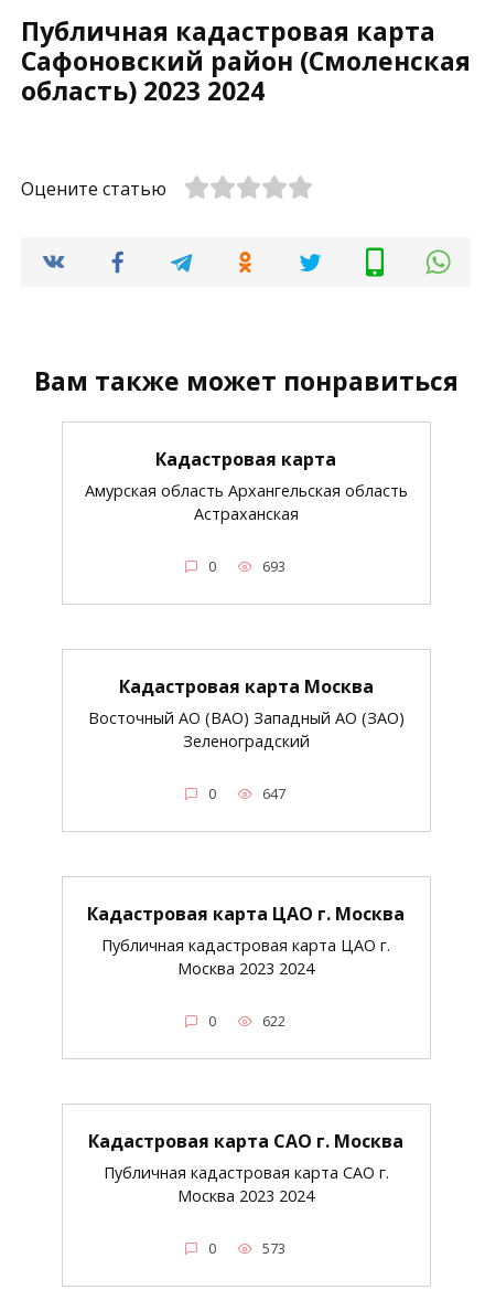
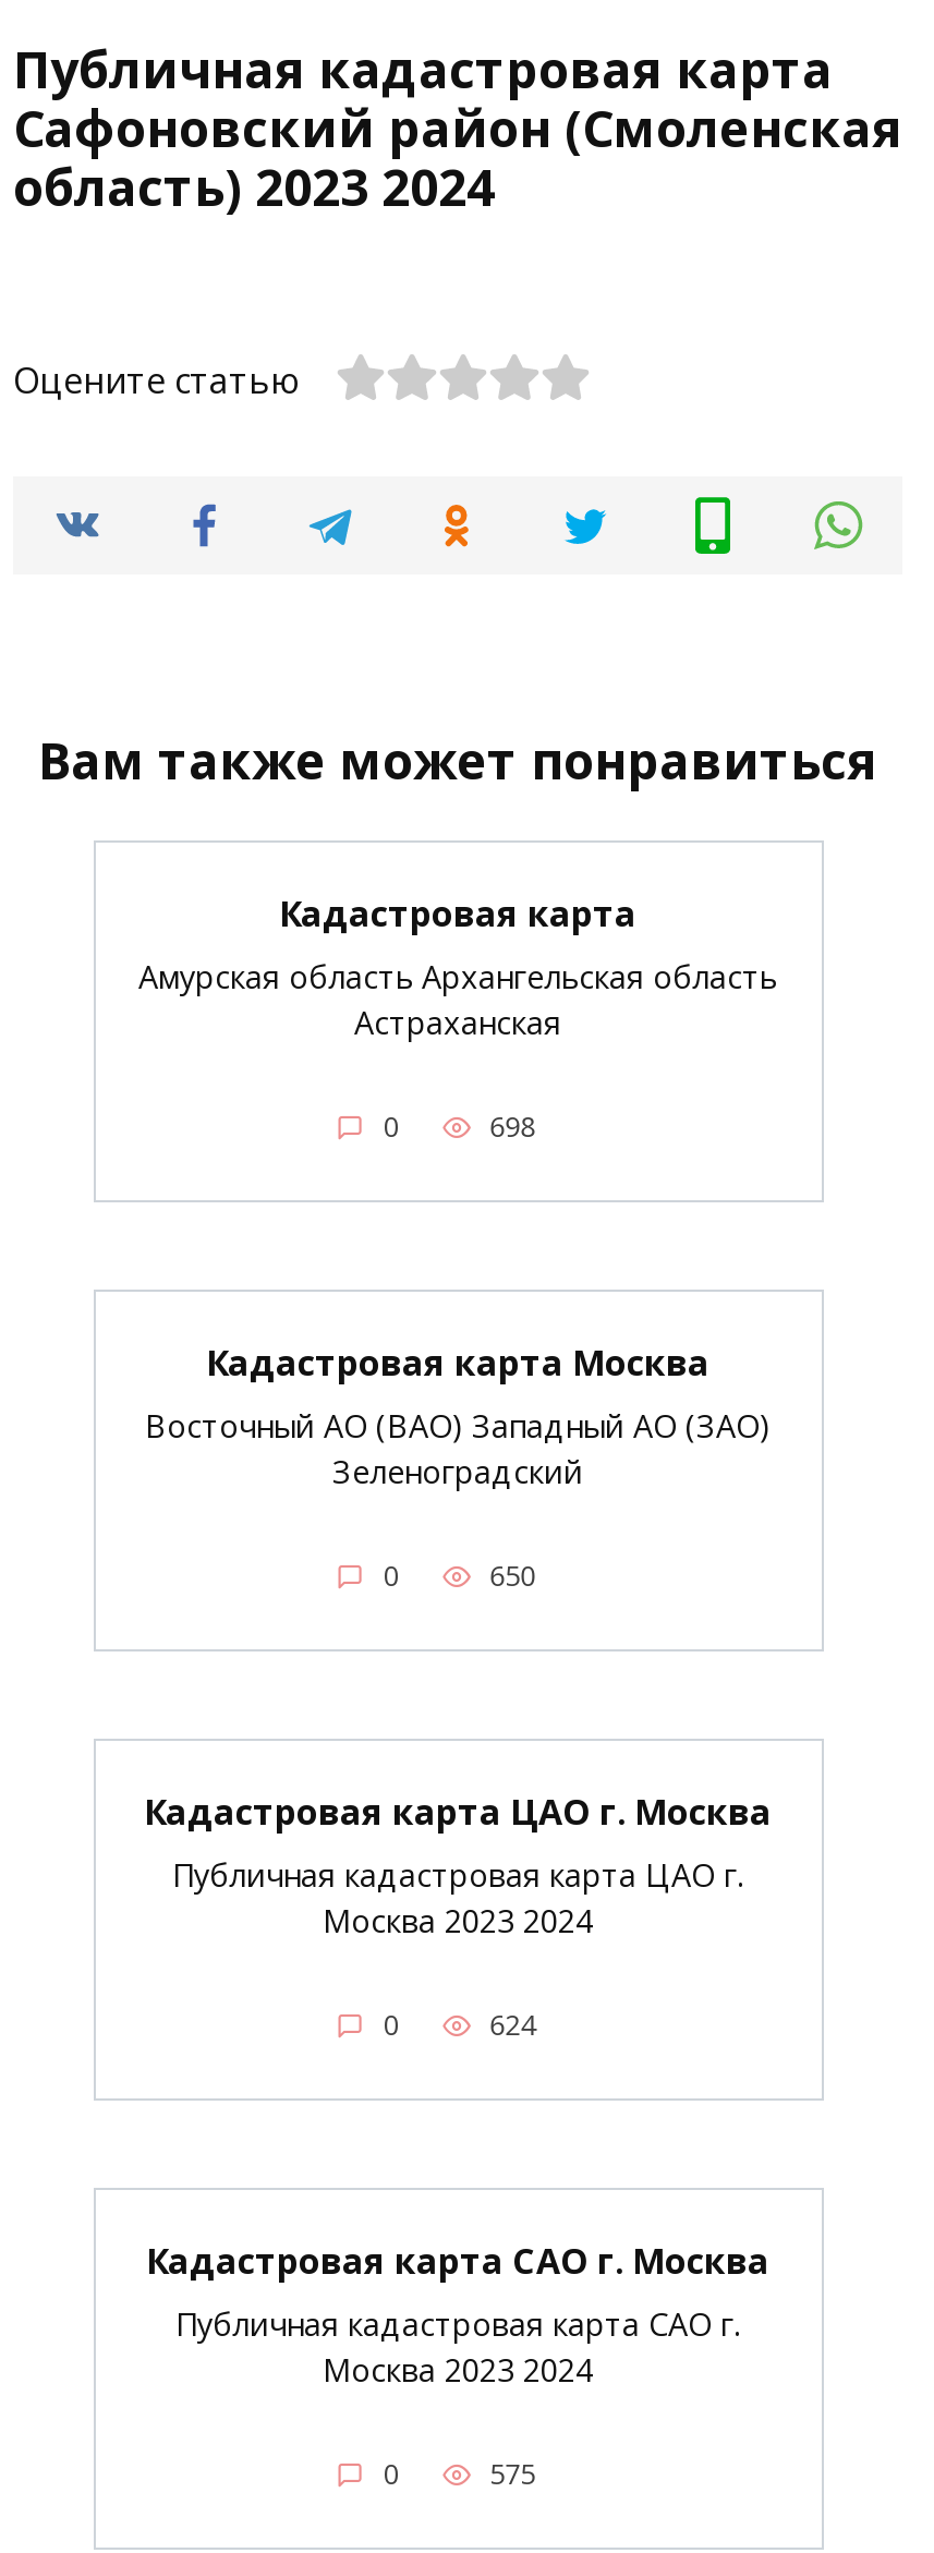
[262,557,285,576] 693 -> [490,1107,536,1147] 698
[262,784,285,804] 647 -> [490,1556,536,1596] 650
[262,1011,285,1031] 622 -> [490,2006,536,2045] 624
[262,1239,285,1258] 573 -> [490,2455,536,2494] 575

